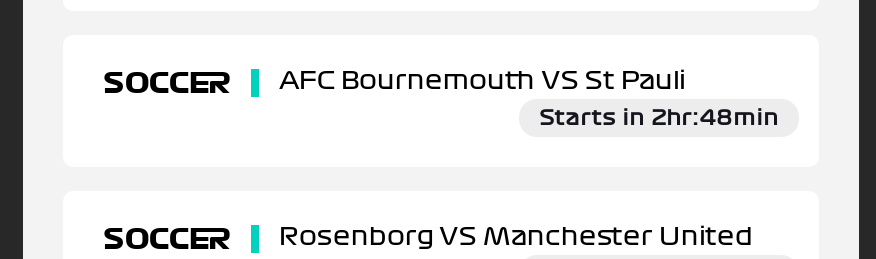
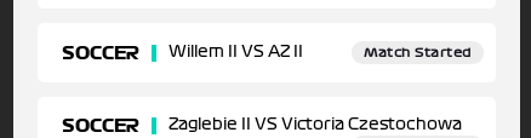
[279,69,779,129] AFC Bournemouth VS St Pauli | Starts in 2hr:48min -> [169,45,471,59] Willem II VS AZ II | Match Started
[279,225,753,249] Rosenborg VS Manchester United -> [169,117,462,132] Zaglebie II VS Victoria Czestochowa

